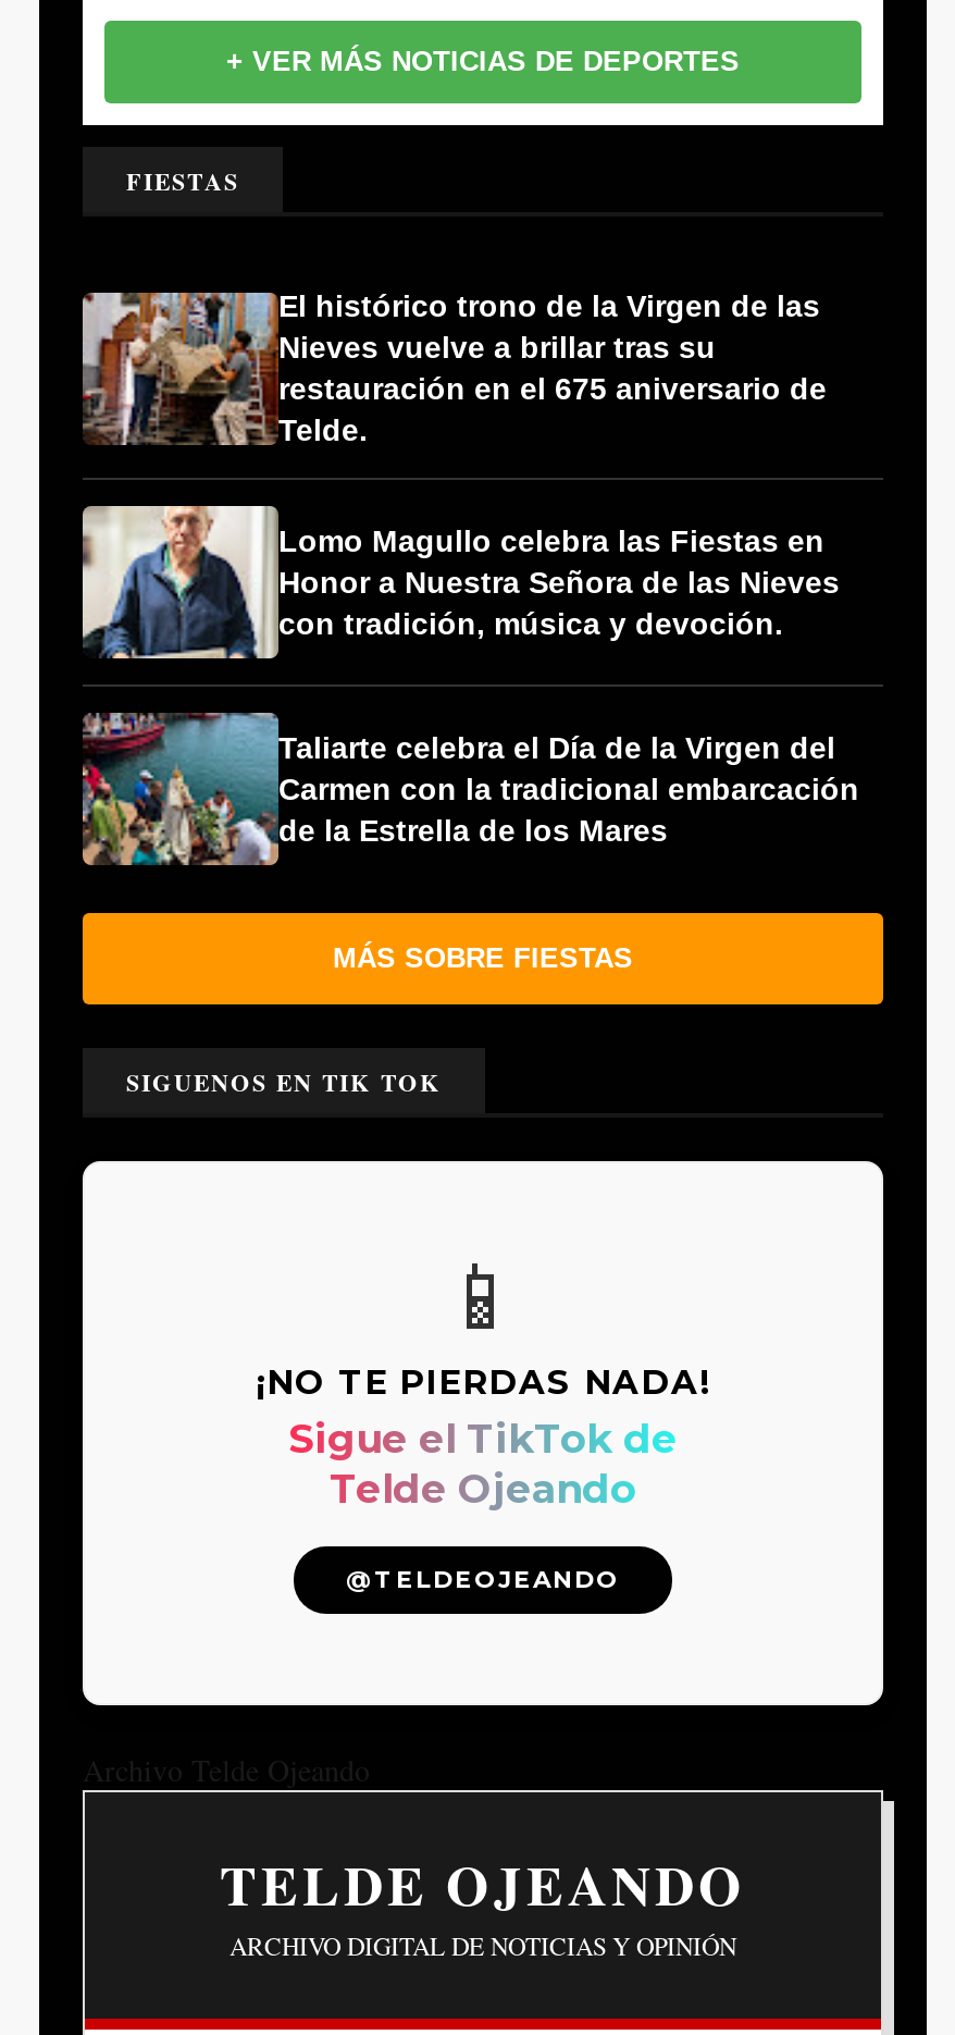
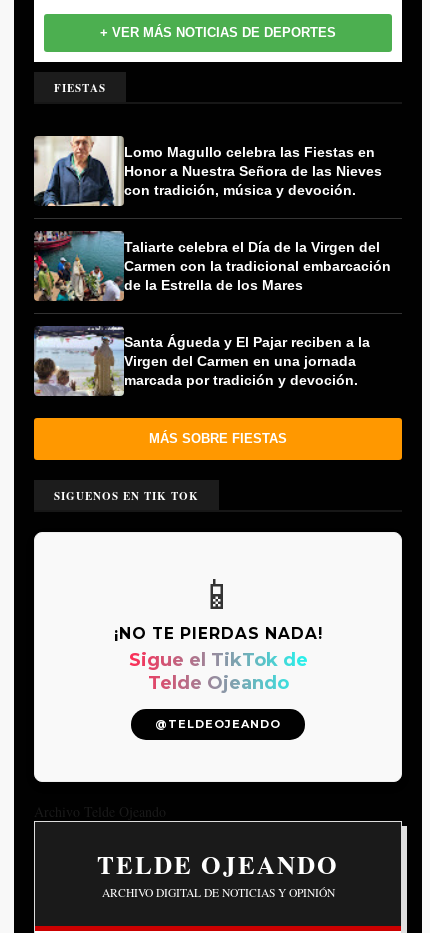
[83,286,827,447] [image] | El histórico trono de la Virgen de las | Nieves vuelve a brillar tras su | restauración en el 675 aniversario de | Telde. -> none
moved [78,502,859,847] -> [32,134,391,292]: [image] | Lomo Magullo celebra las Fiestas en | Honor a Nuestra Señora de las Nieves | con tradición, música y devoción. | Taliarte celebra el Día de la Virgen del | Carmen con la tradicional embarcación | de la Estrella de los Mares
none -> [33,326,370,396] [image] | Santa Águeda y El Pajar reciben a la | Virgen del Carmen en una jornada | marcada por tradición y devoción.

